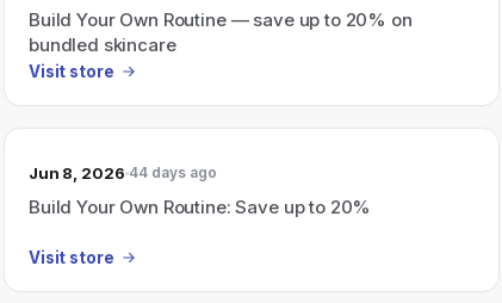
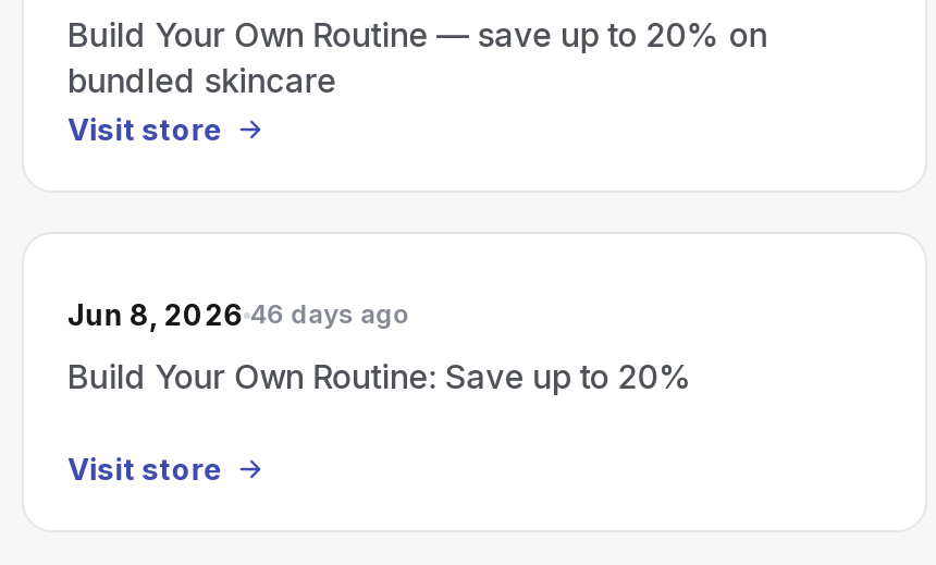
[29,163,217,182] Jun 8, 2026 44 days ago -> [67,296,411,331] Jun 8, 2026 46 days ago

